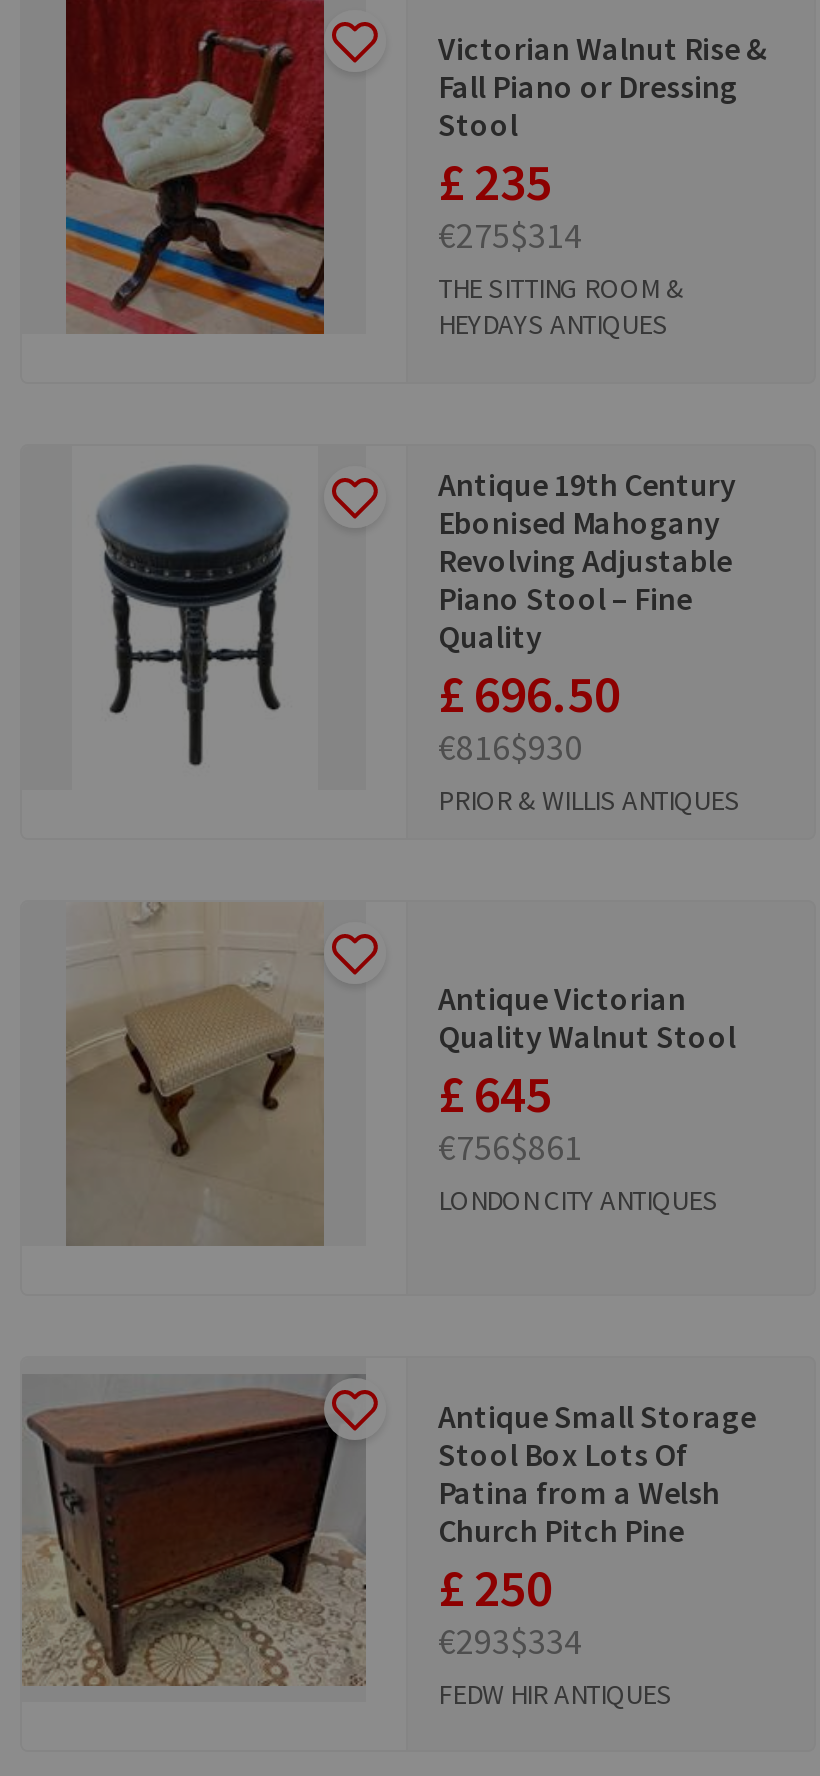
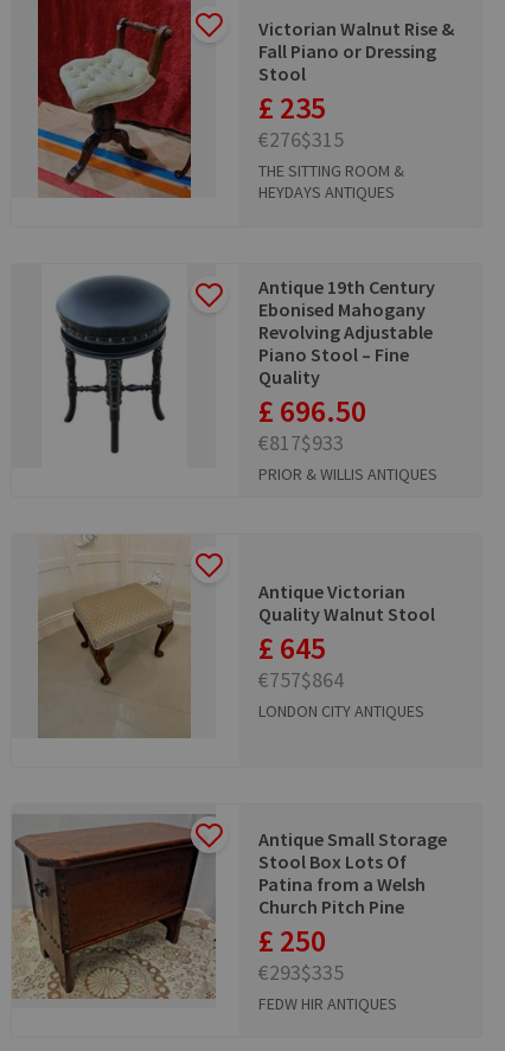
[438,212,582,258] €275$314 -> [258,126,344,153] €276$315
[438,724,582,770] €816$930 -> [258,429,344,456] €817$933
[438,1123,582,1169] €756$861 -> [258,665,344,693] €757$864
[438,1617,582,1663] €293$334 -> [258,958,344,985] €293$335

